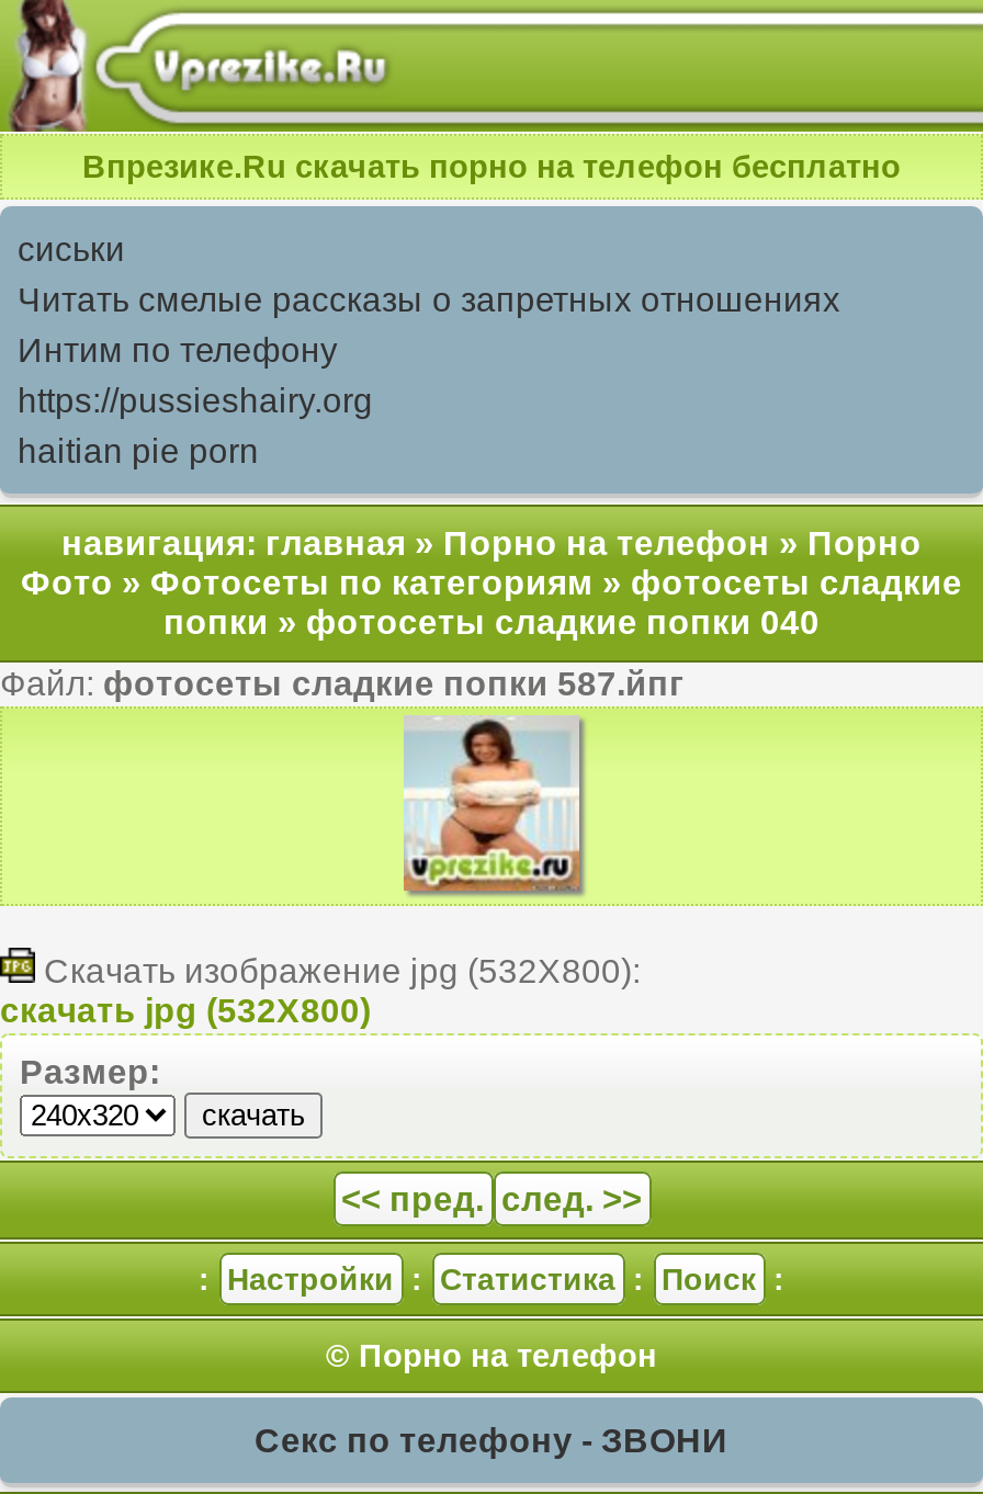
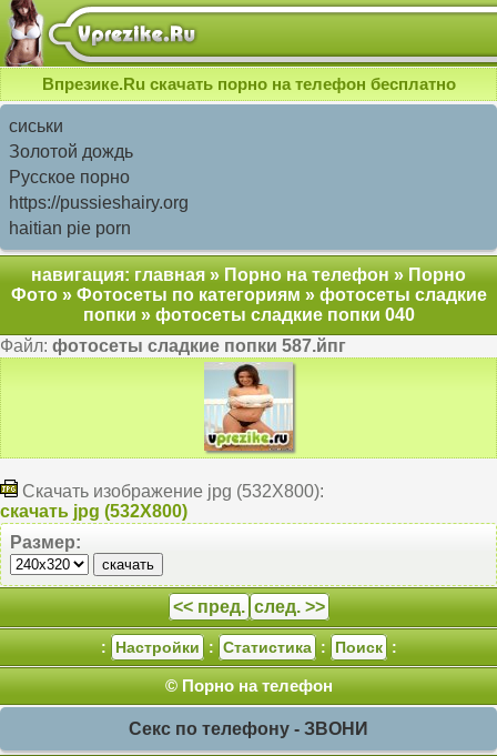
[18,281,840,369] Читать смелые рассказы о запретных отношениях | Интим по телефону -> [9,142,133,187] Золотой дождь | Русское порно

